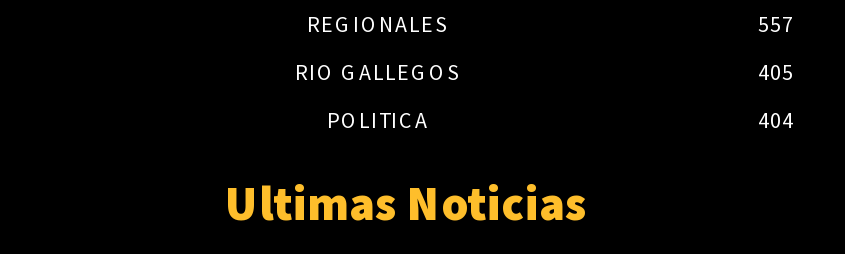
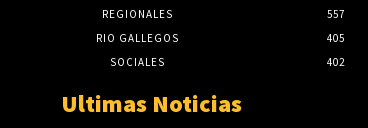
[327,105,794,133] POLITICA | 404 -> [109,55,345,69] SOCIALES | 402

